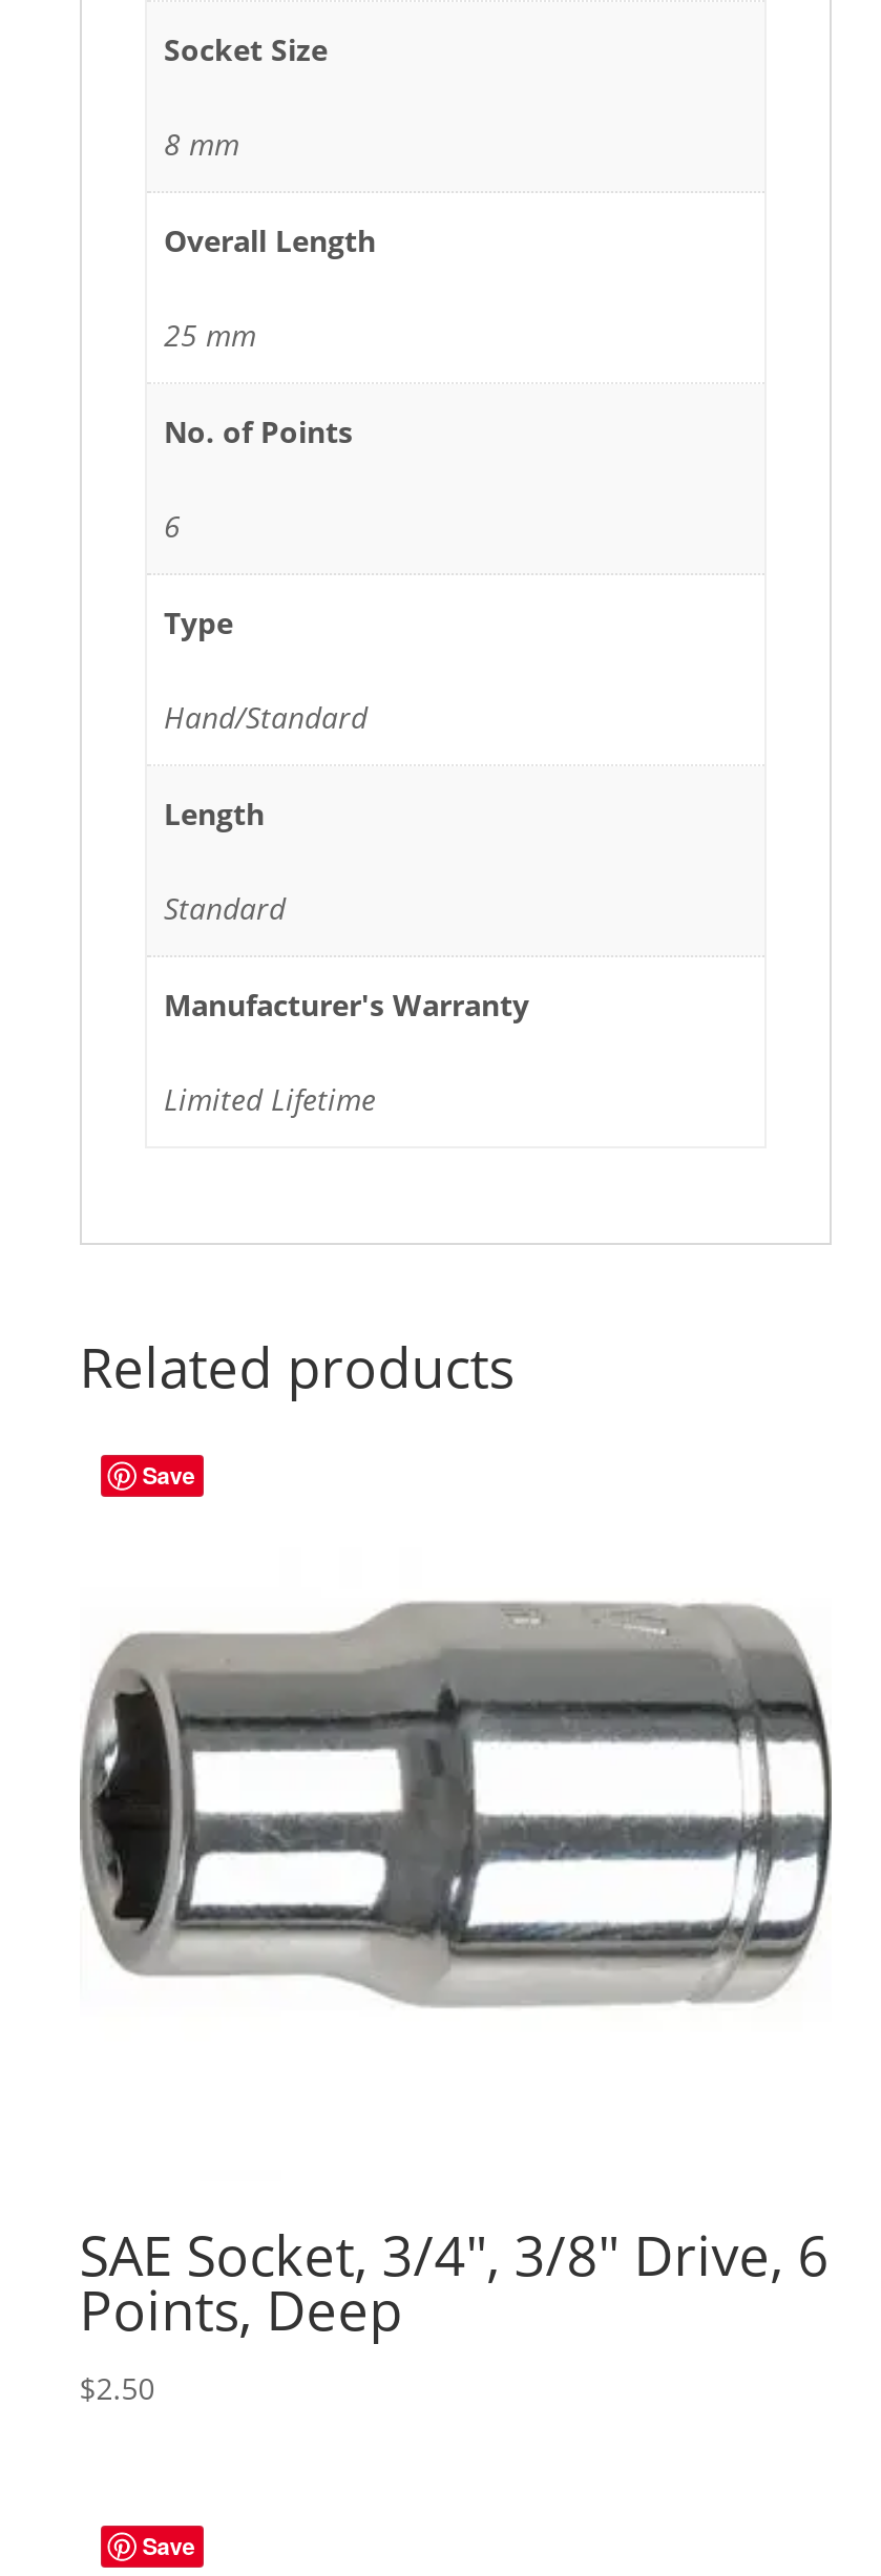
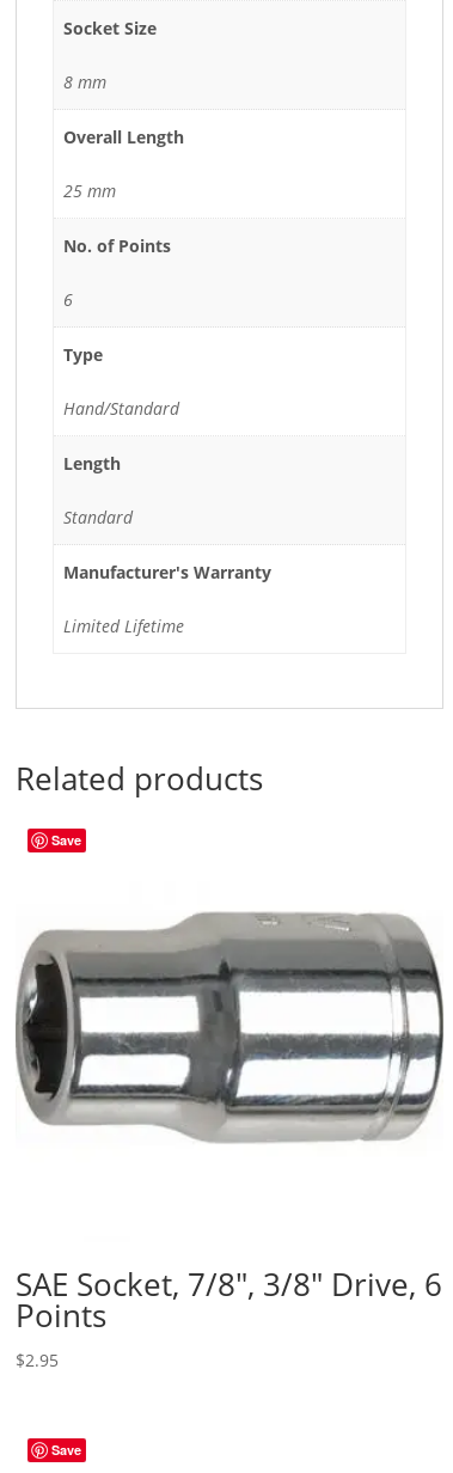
[79,2217,829,2408] SAE Socket, 3/4″, 3/8″ Drive, 6 | Points, Deep | $2.50 -> [15,1262,442,1371] SAE Socket, 7/8″, 3/8″ Drive, 6 | Points | $2.95

